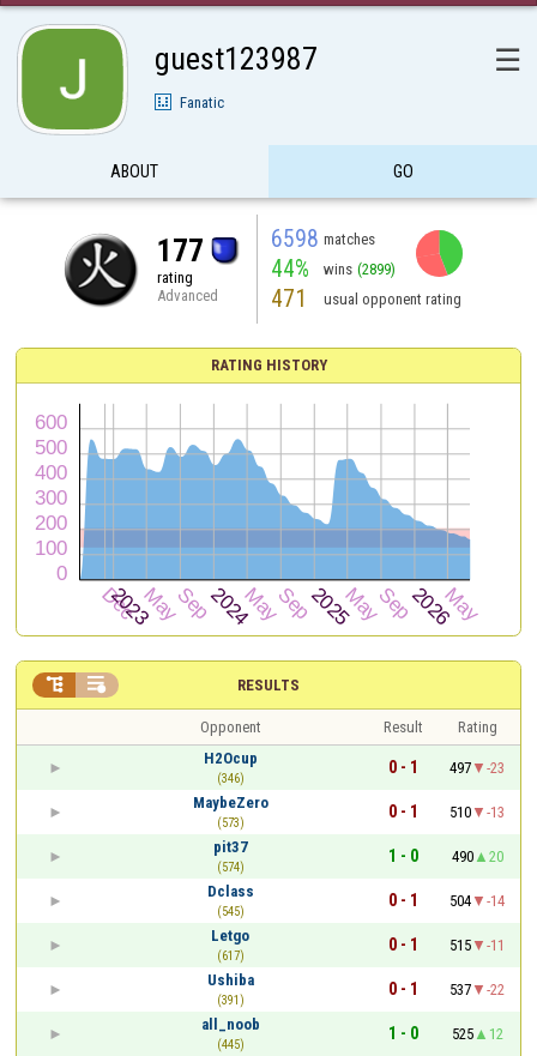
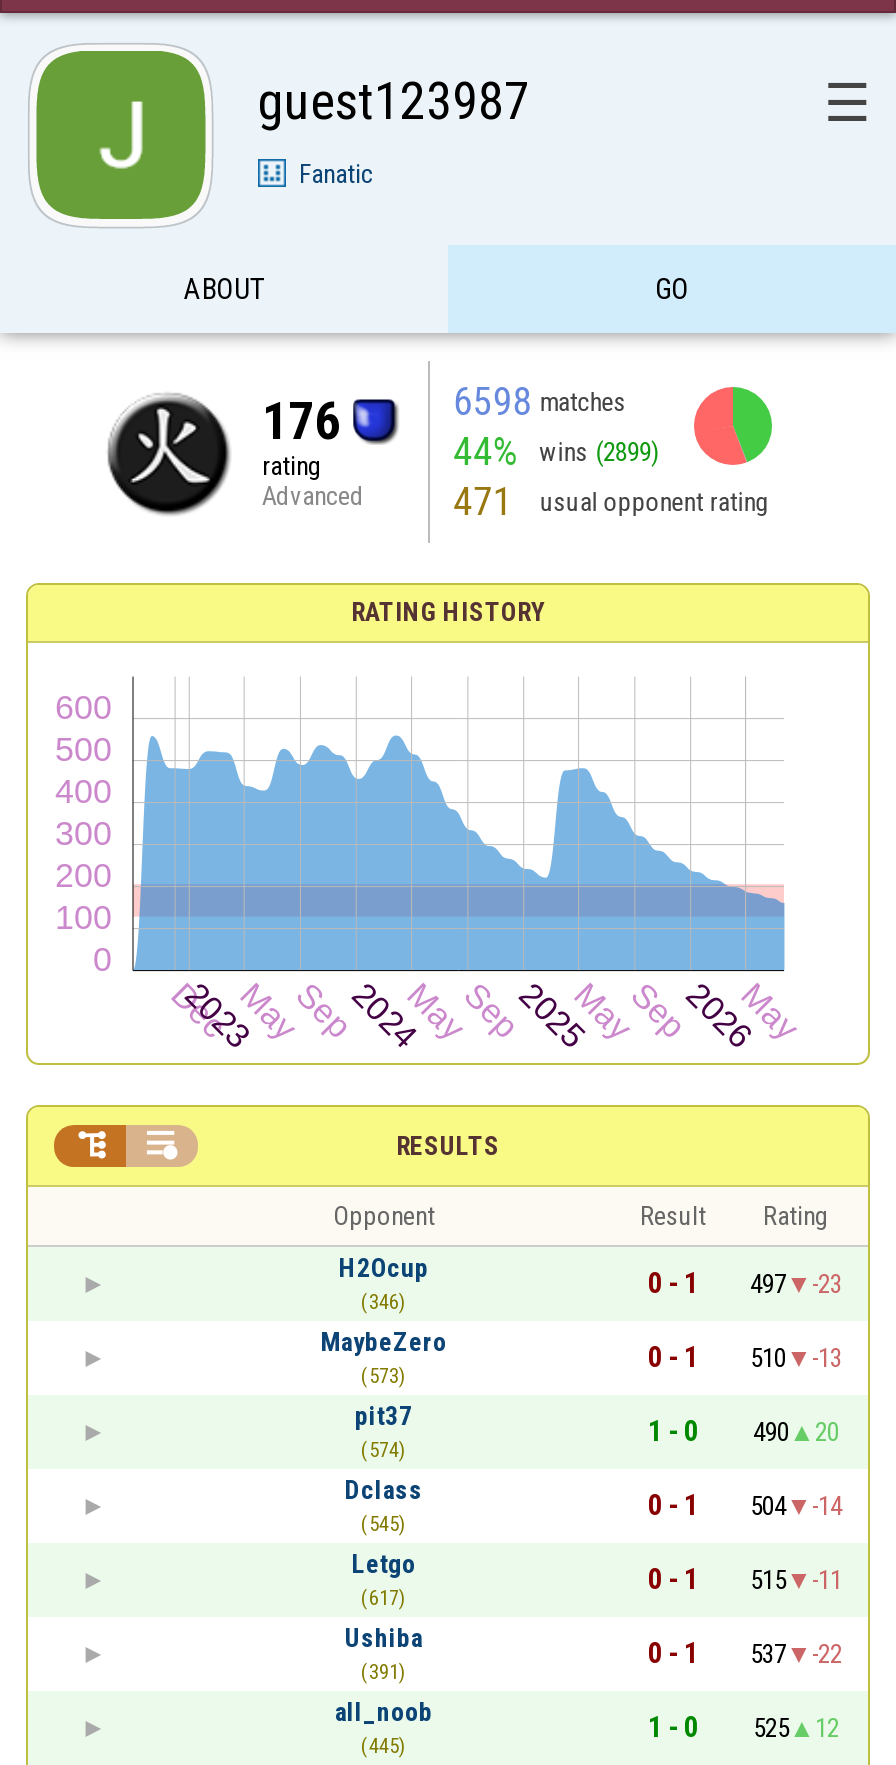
[157,232,204,268] 177 -> [262,390,340,450] 176

